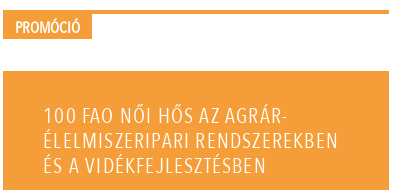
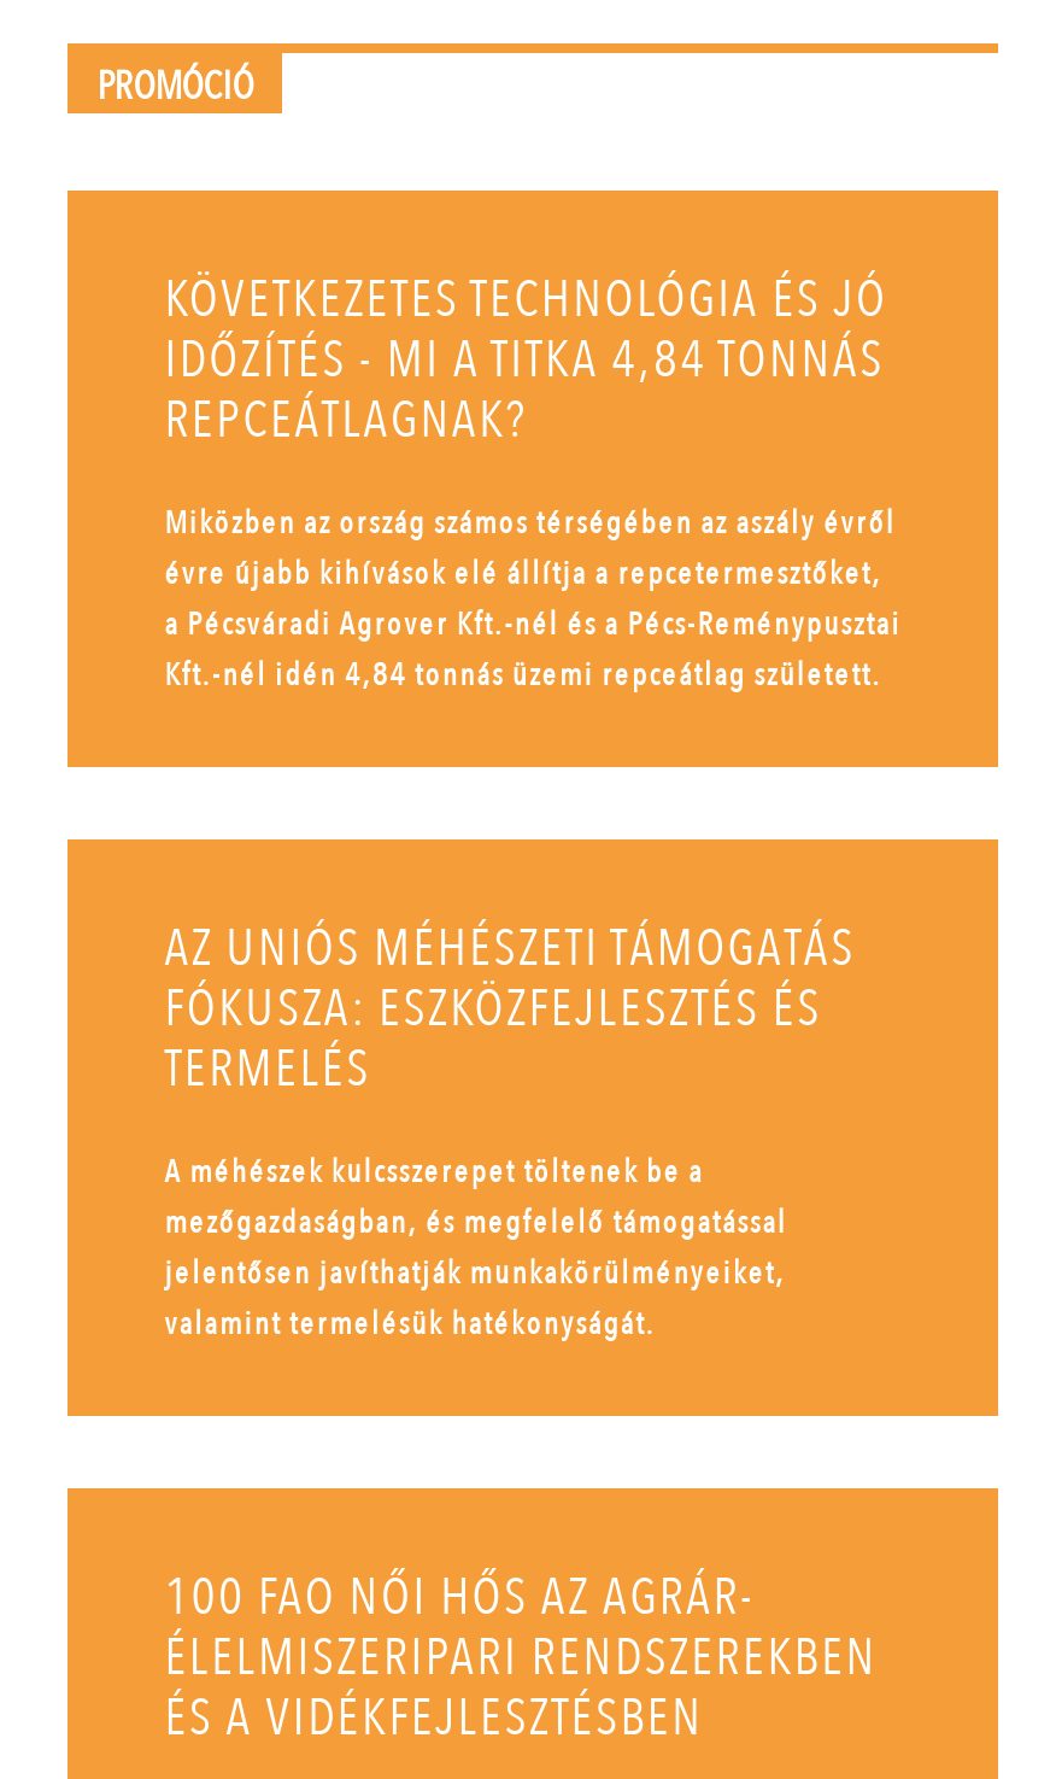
none -> [164,266,901,697] KÖVETKEZETES TECHNOLÓGIA ÉS JÓ | IDŐZÍTÉS - MI A TITKA 4,84 TONNÁS | REPCEÁTLAGNAK? | Miközben az ország számos térségében az aszály évről | évre újabb kihívások elé állítja a repcetermesztőket, | a Pécsváradi Agrover Kft.-nél és a Pécs-Reménypusztai | Kft.-nél idén 4,84 tonnás üzemi repceátlag született.
none -> [164,914,855,1346] AZ UNIÓS MÉHÉSZETI TÁMOGATÁS | FÓKUSZA: ESZKÖZFEJLESZTÉS ÉS | TERMELÉS | A méhészek kulcsszerepet töltenek be a | mezőgazdaságban, és megfelelő támogatással | jelentősen javíthatják munkakörülményeiket, | valamint termelésük hatékonyságát.

